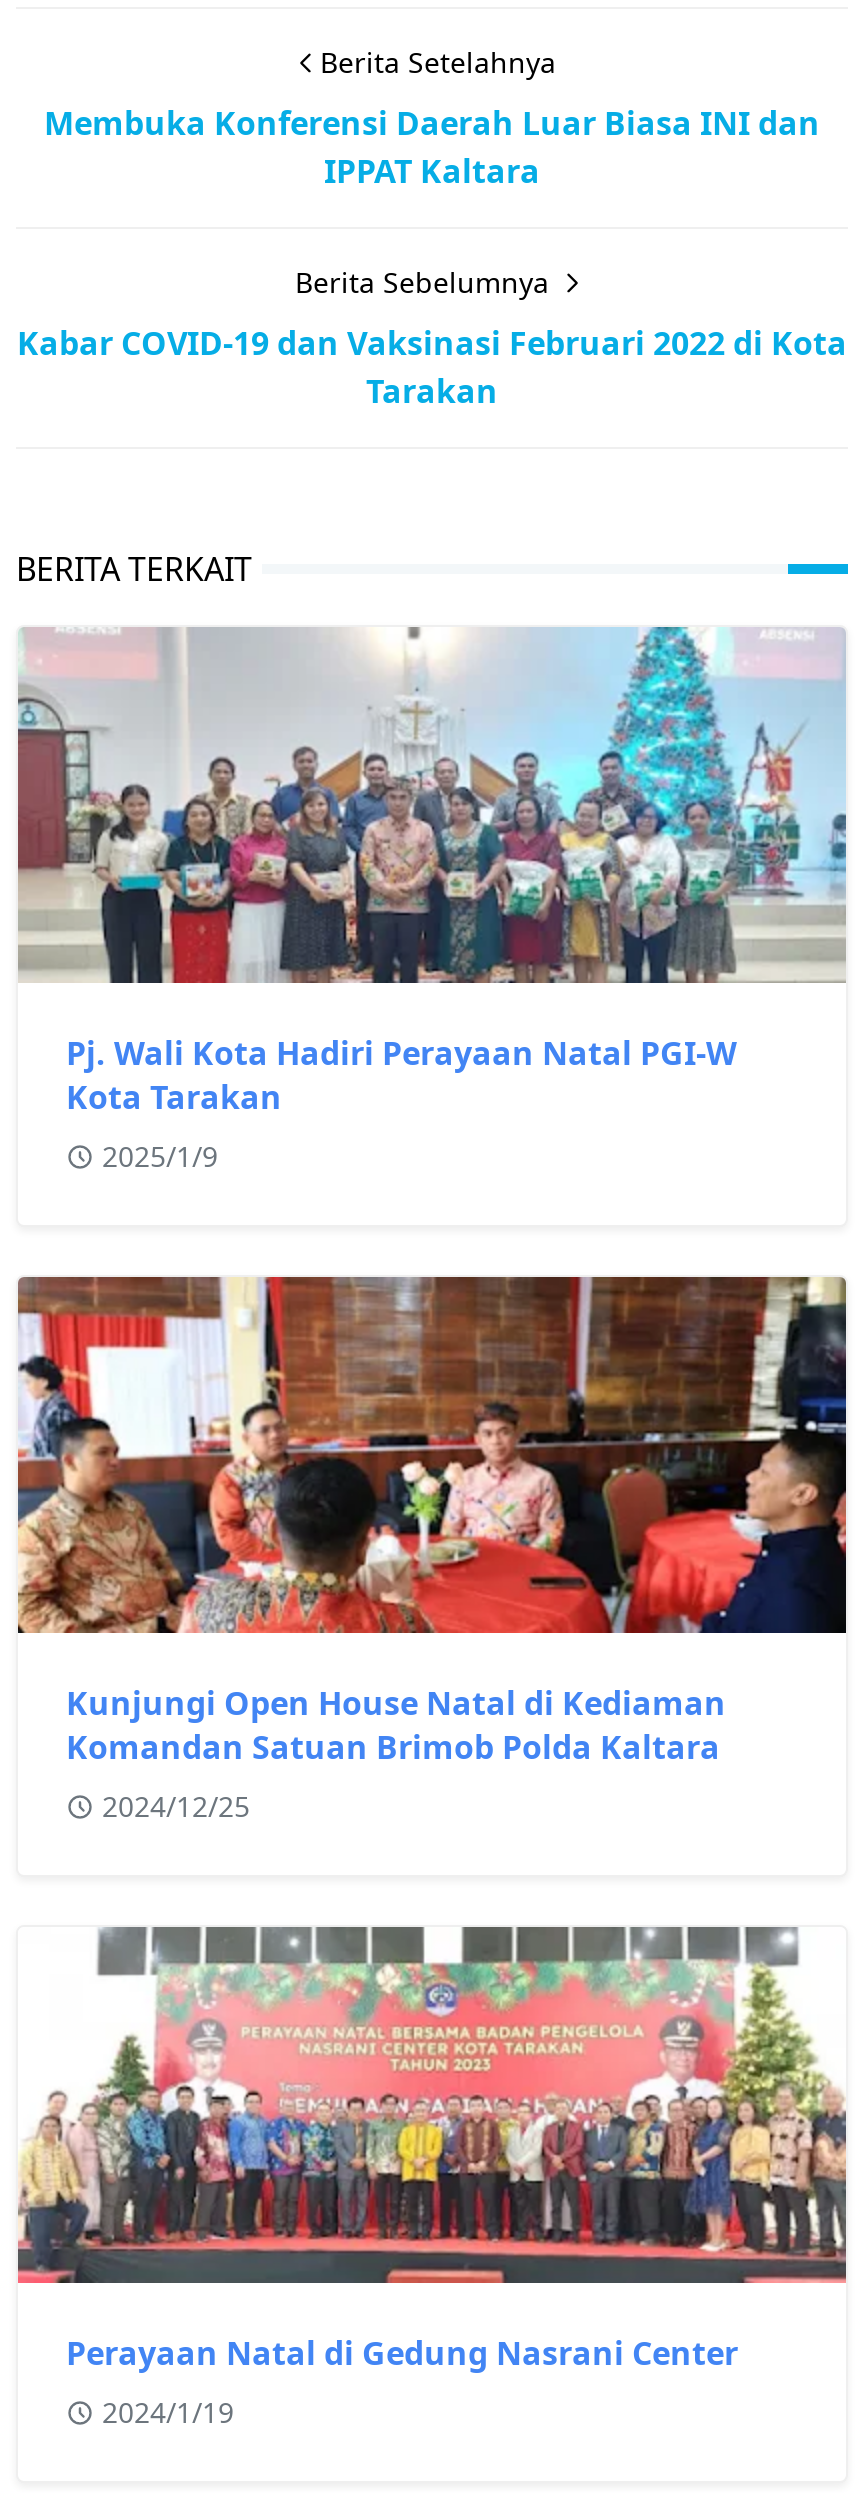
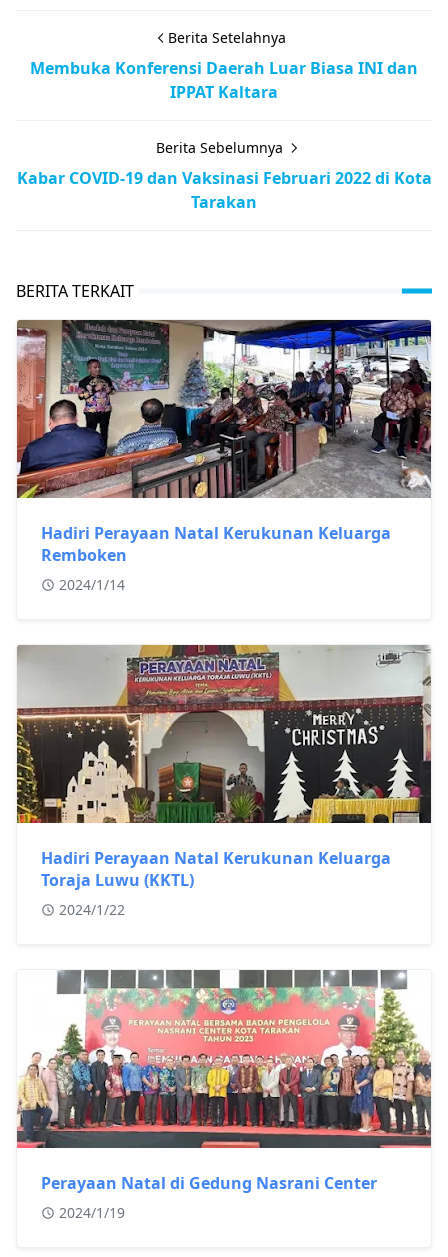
[18,625,848,1174] [image] | Pj. Wali Kota Hadiri Perayaan Natal PGI-W | Kota Tarakan | 2025/1/9 -> [16,319,432,594] [image] | Hadiri Perayaan Natal Kerukunan Keluarga | Remboken | 2024/1/14
[18,1275,848,1824] [image] | Kunjungi Open House Natal di Kediaman | Komandan Satuan Brimob Polda Kaltara | 2024/12/25 -> [16,644,432,919] [image] | Hadiri Perayaan Natal Kerukunan Keluarga | Toraja Luwu (KKTL) | 2024/1/22

